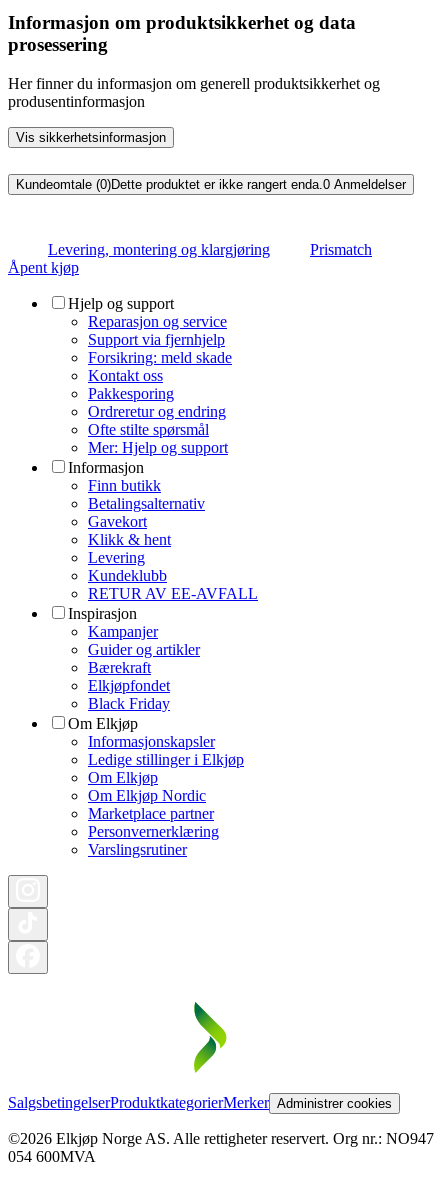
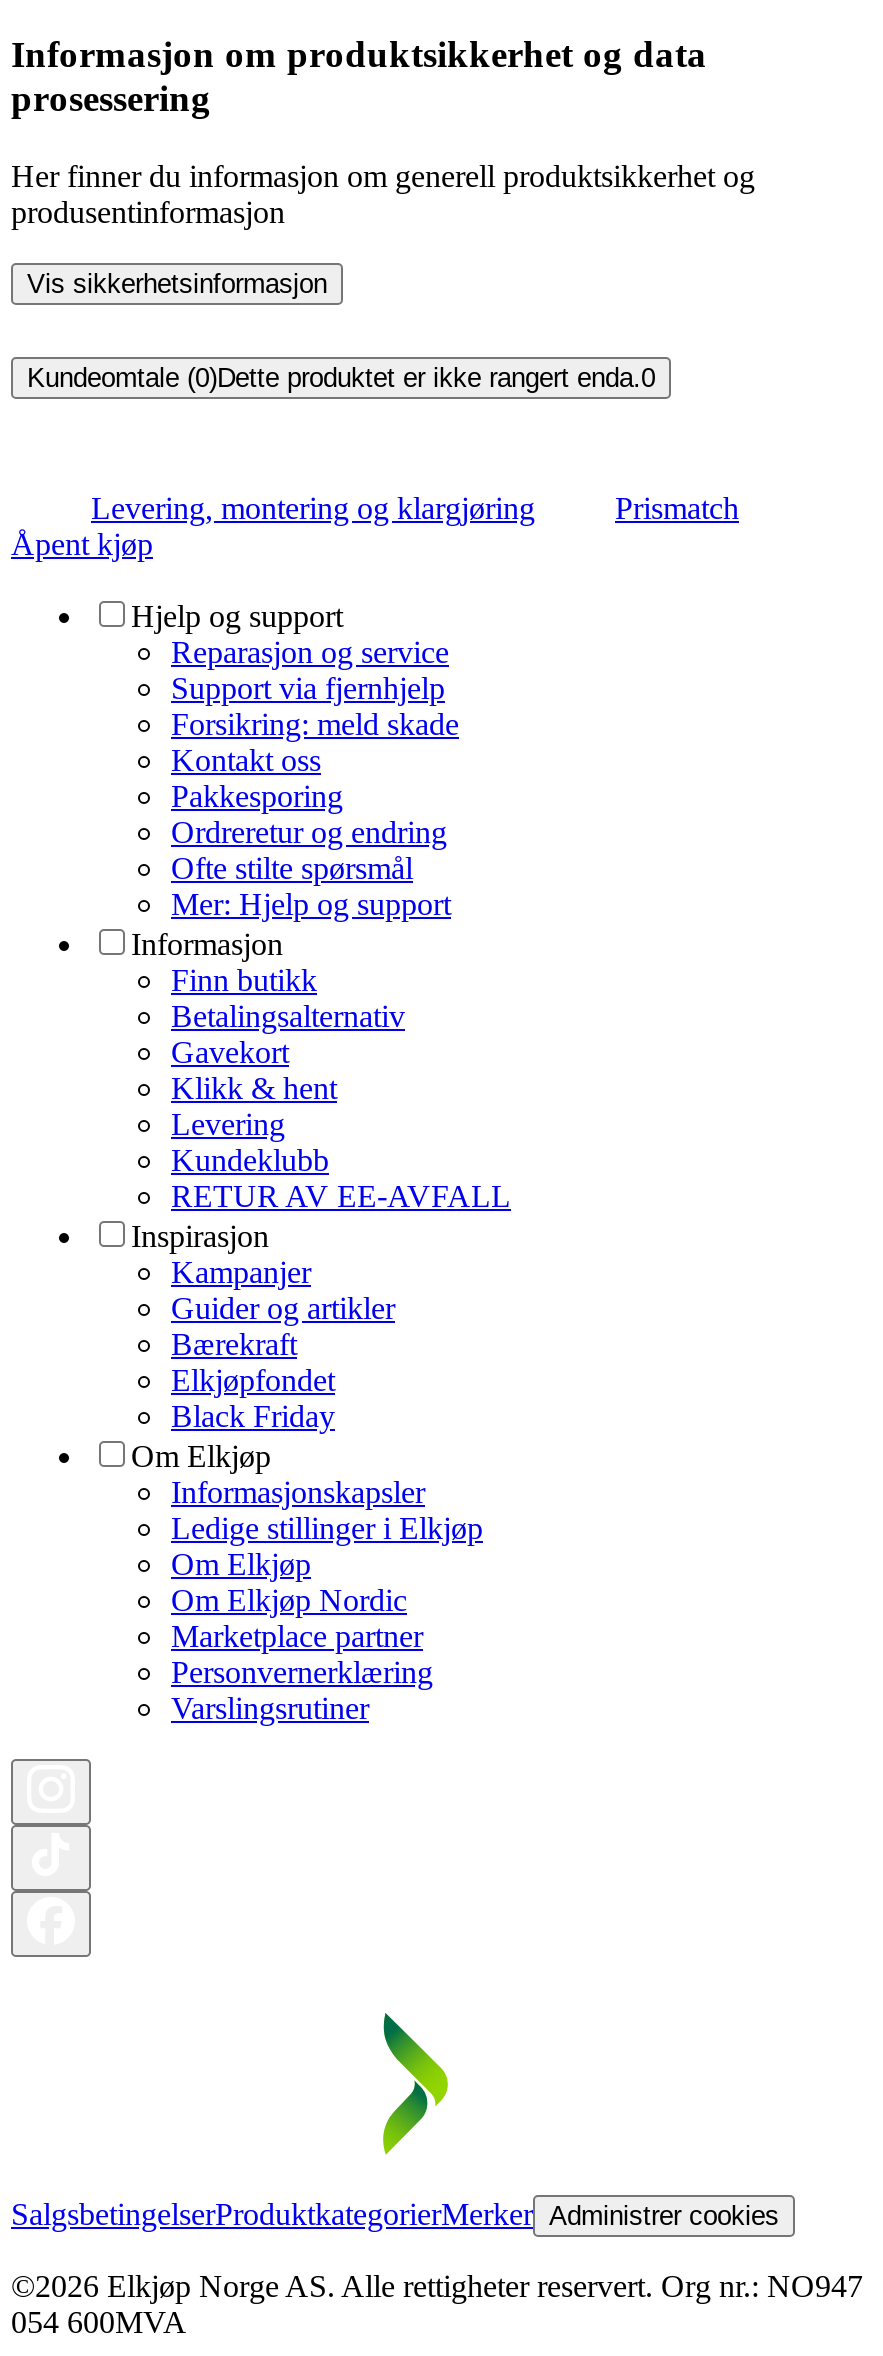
[16,177,406,192] Kundeomtale (0)Dette produktet er ikke rangert enda.0 Anmeldelser -> [27,362,655,392] Kundeomtale (0)Dette produktet er ikke rangert enda.0

